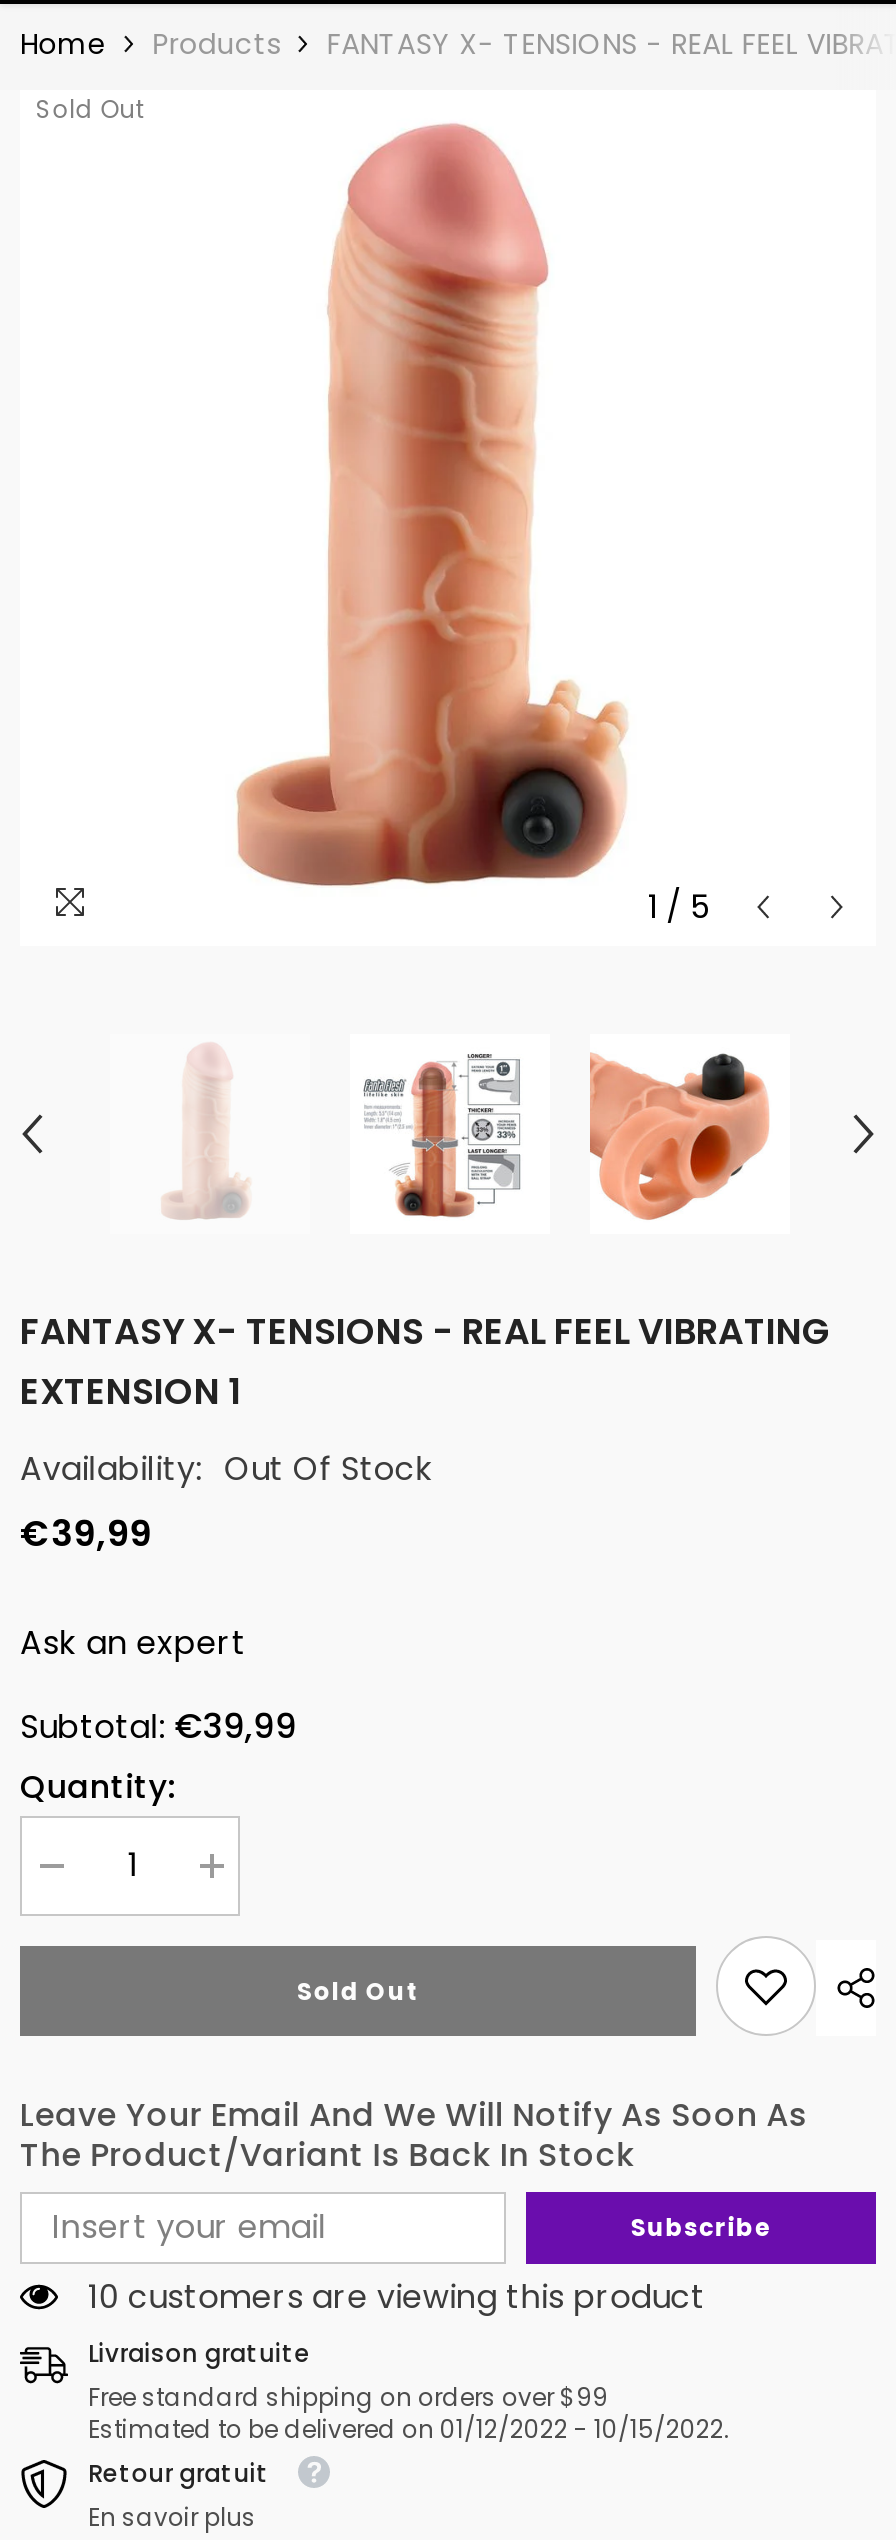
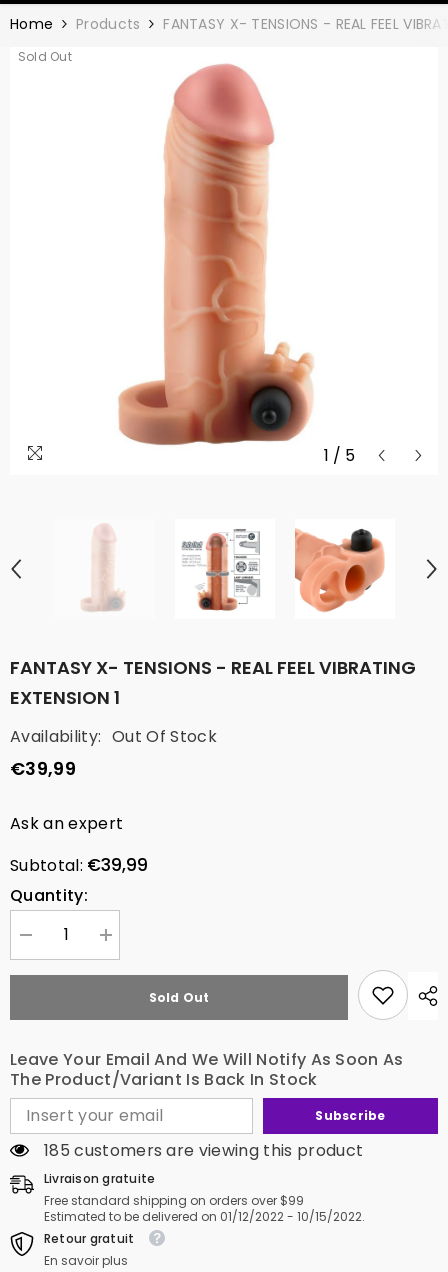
[88,2274,706,2320] 10 customers are viewing this product -> [44,1139,363,1162] 185 customers are viewing this product

